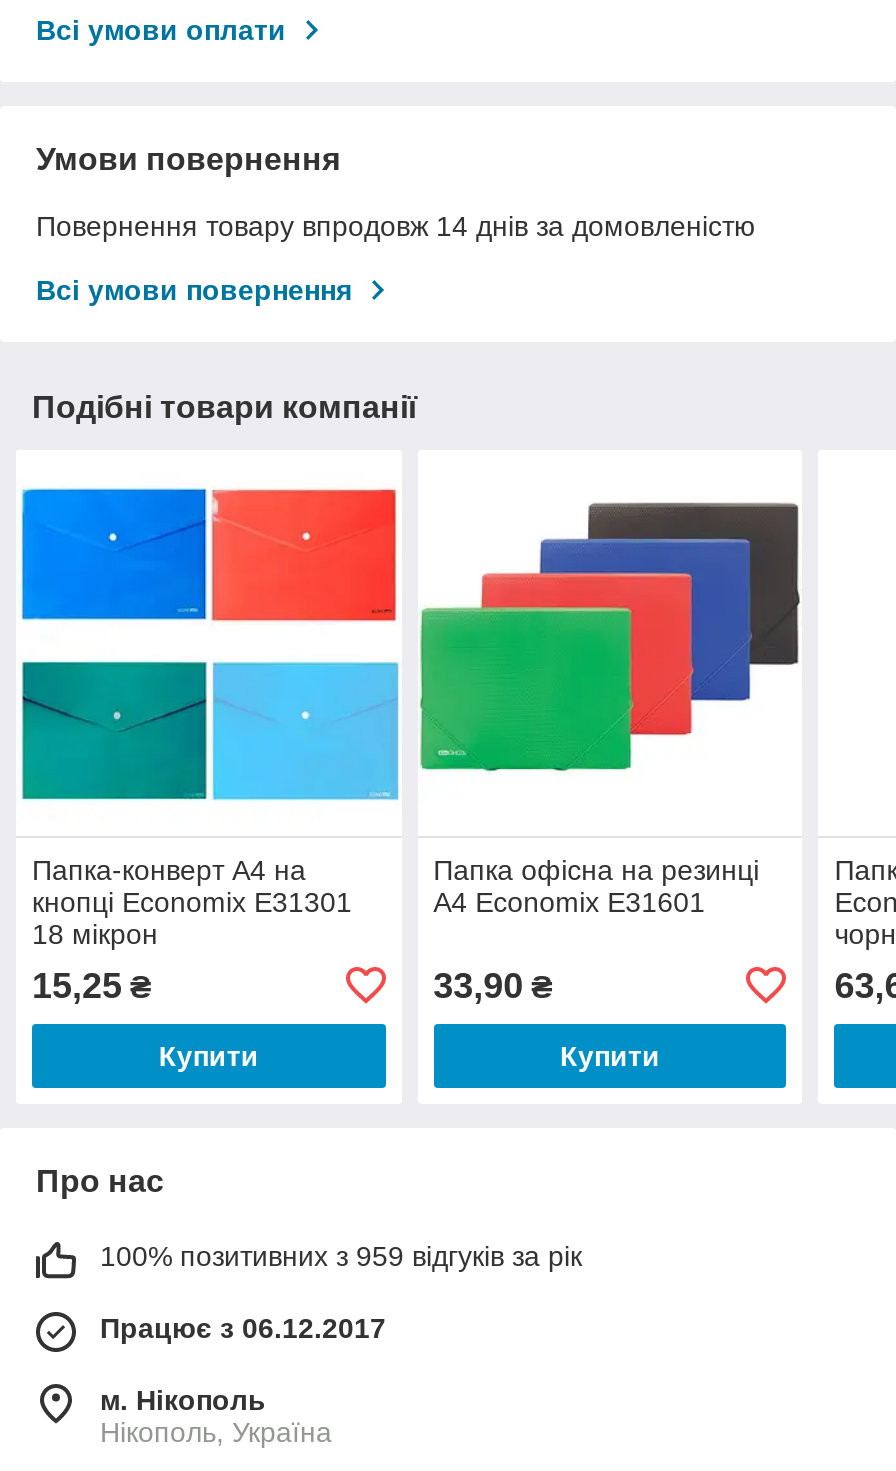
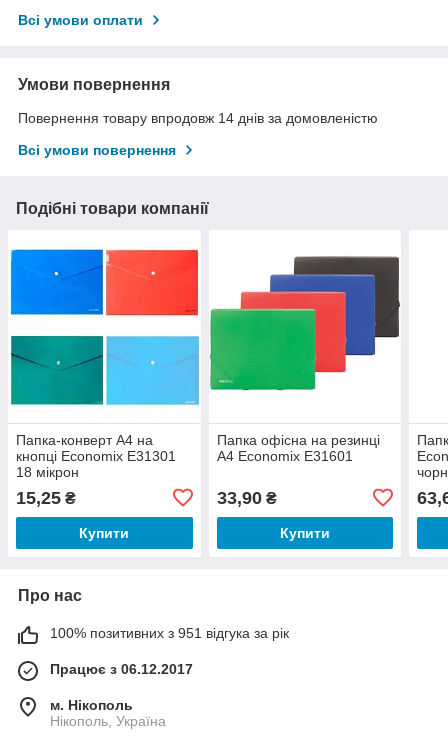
[100,1240,582,1272] 100% позитивних з 959 відгуків за рік -> [50,625,289,641] 100% позитивних з 951 відгука за рік

